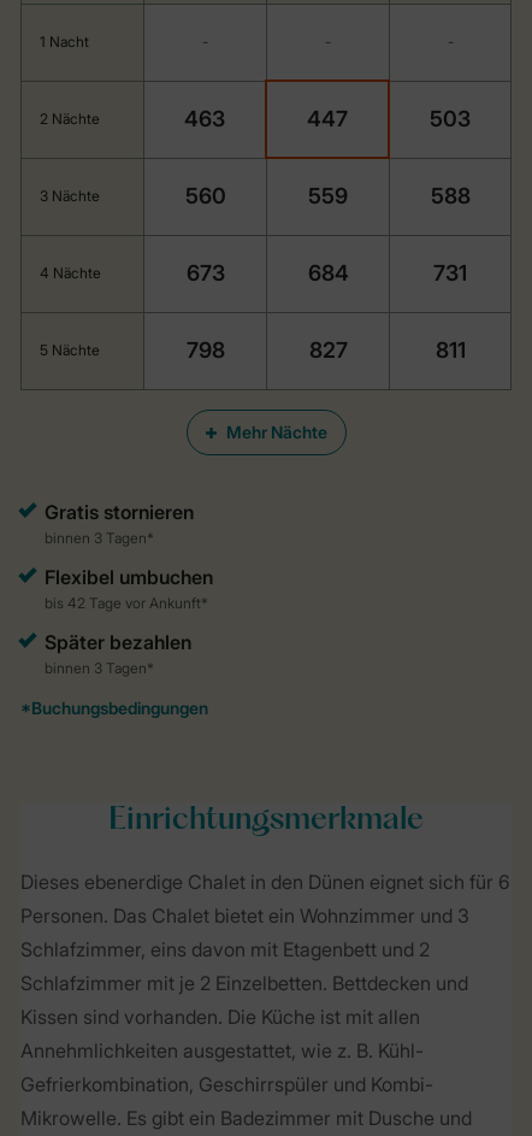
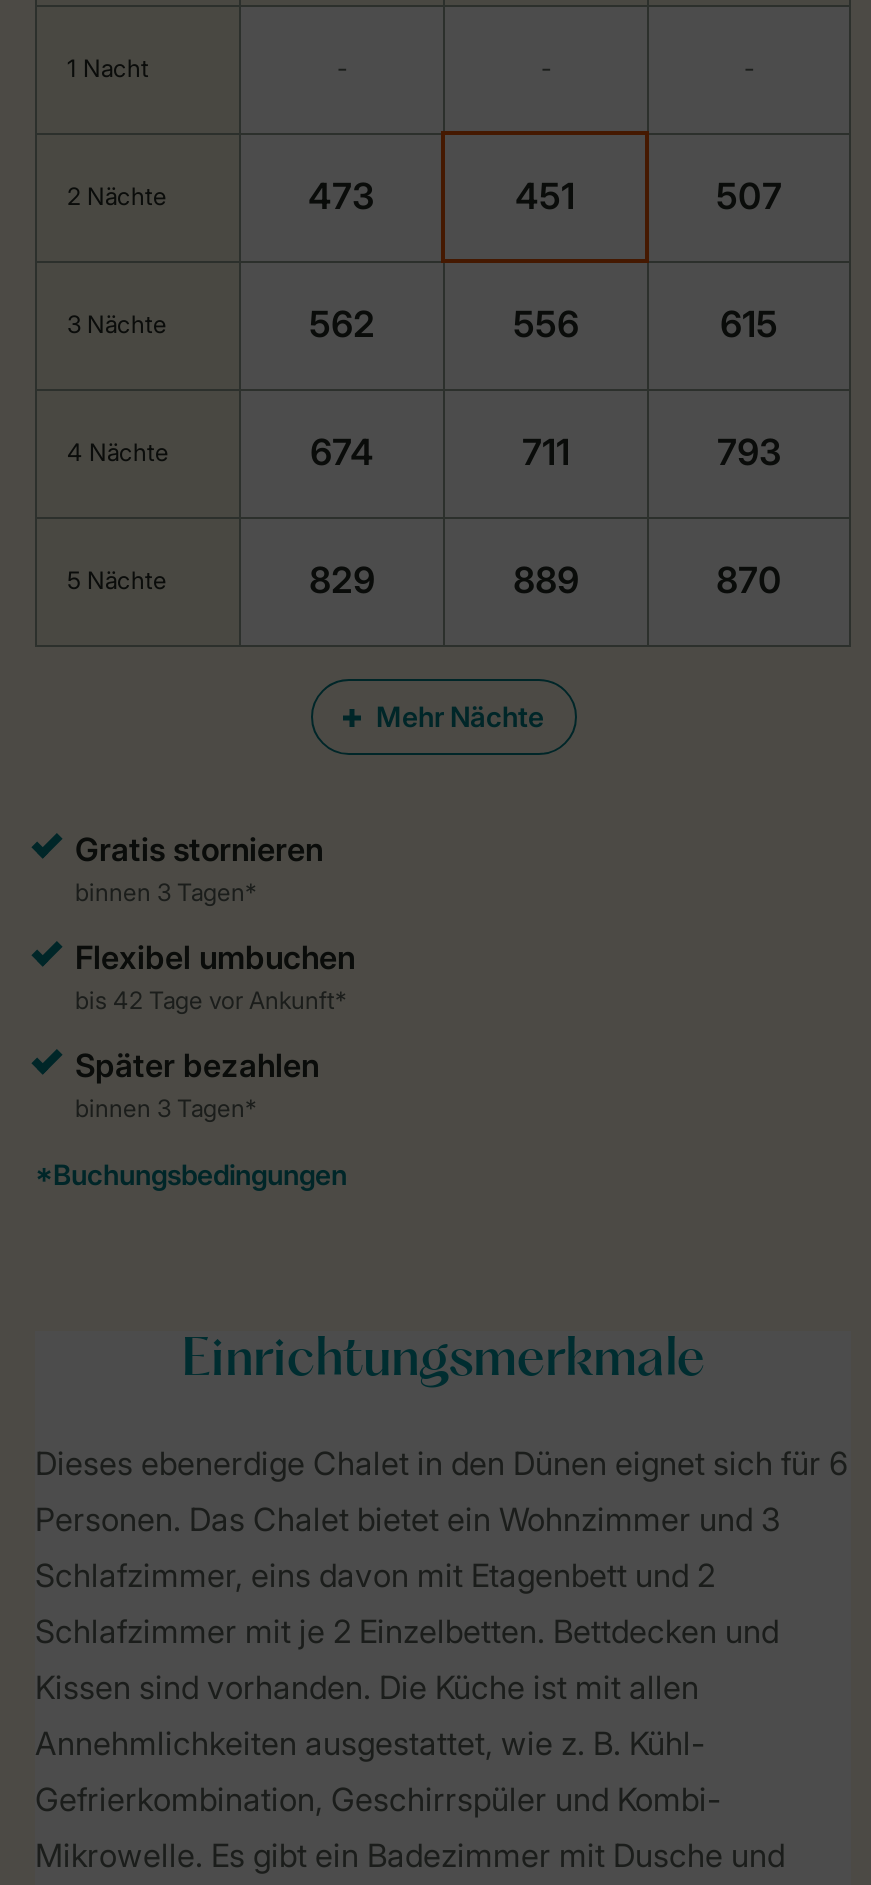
[184,106,225,131] 463 -> [308,175,374,217] 473
[307,106,348,131] 447 -> [515,175,575,217] 451
[430,106,471,131] 503 -> [716,175,782,217] 507
[185,183,226,208] 560 -> [309,303,375,345] 562
[308,183,348,208] 559 -> [513,303,579,345] 556
[430,183,470,208] 588 -> [720,303,778,345] 615
[186,260,224,286] 673 -> [310,431,374,473] 674
[308,260,348,286] 684 -> [522,431,570,473] 711
[433,260,467,286] 731 -> [717,431,781,473] 793
[186,337,224,363] 798 -> [309,559,375,601] 829
[309,337,347,363] 827 -> [513,559,579,601] 889
[435,337,465,363] 811 -> [716,559,782,601] 870

